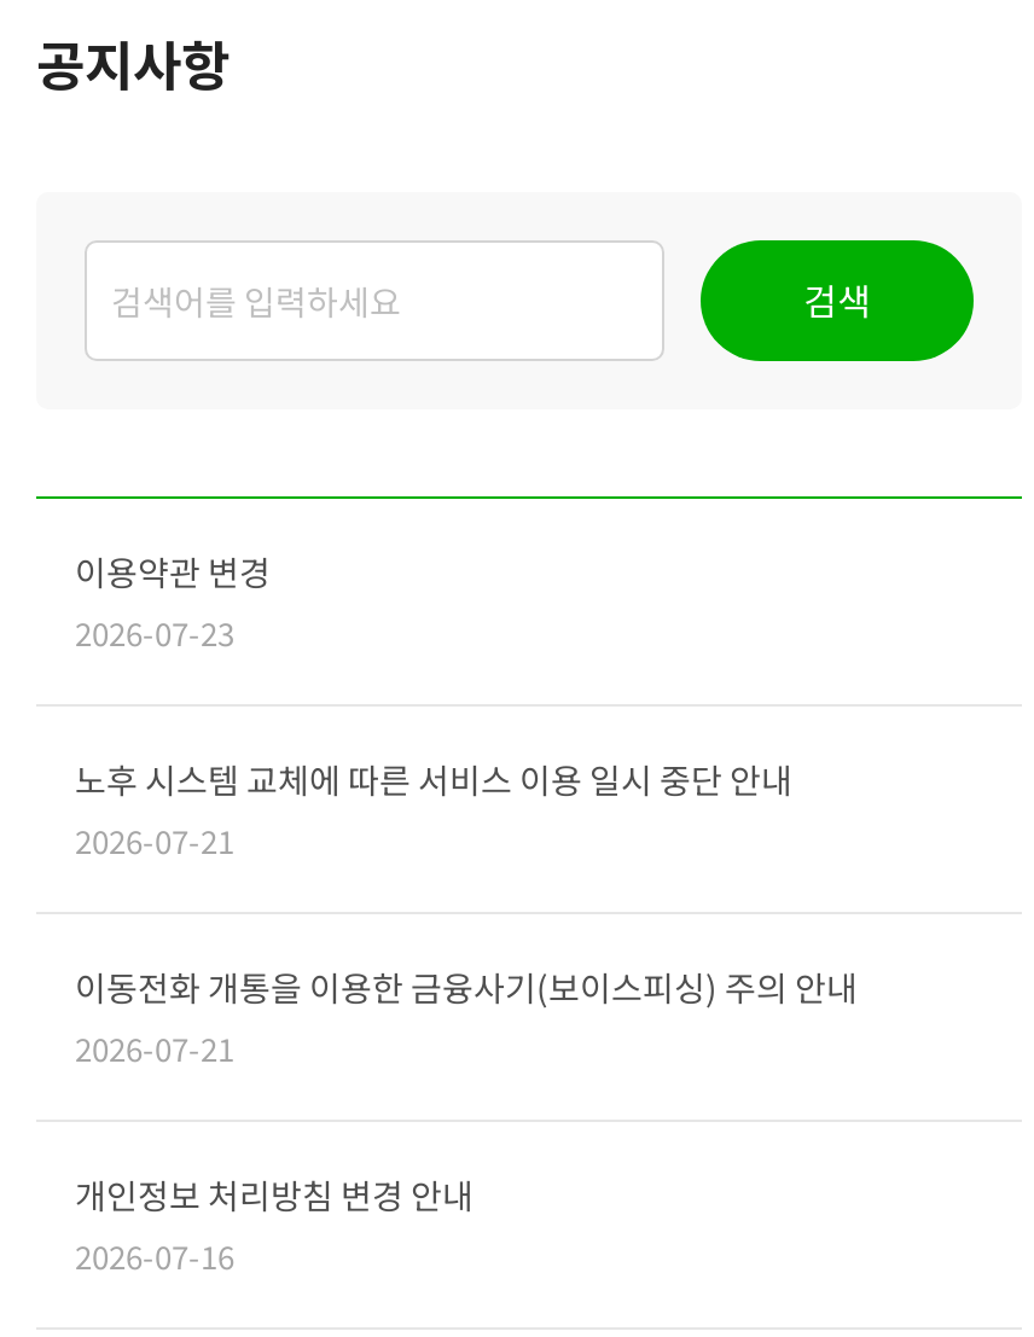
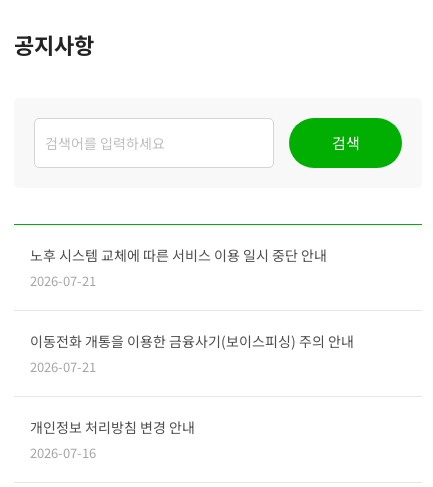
[75,547,271,656] 이용약관 변경 | 2026-07-23 -> none

